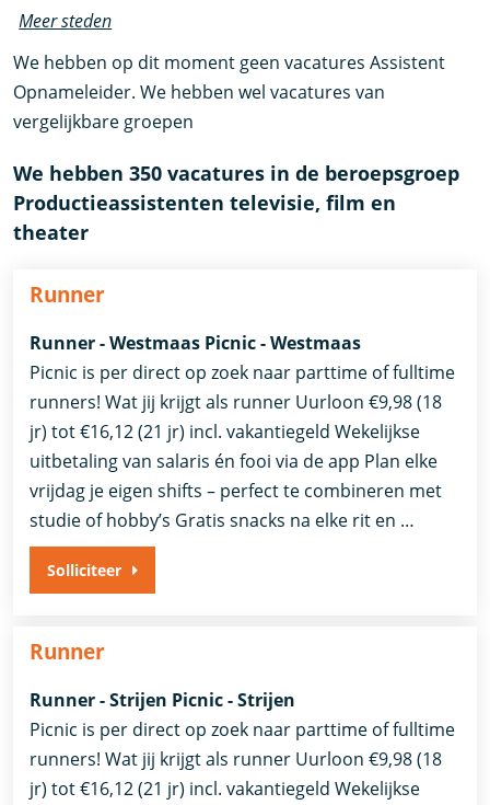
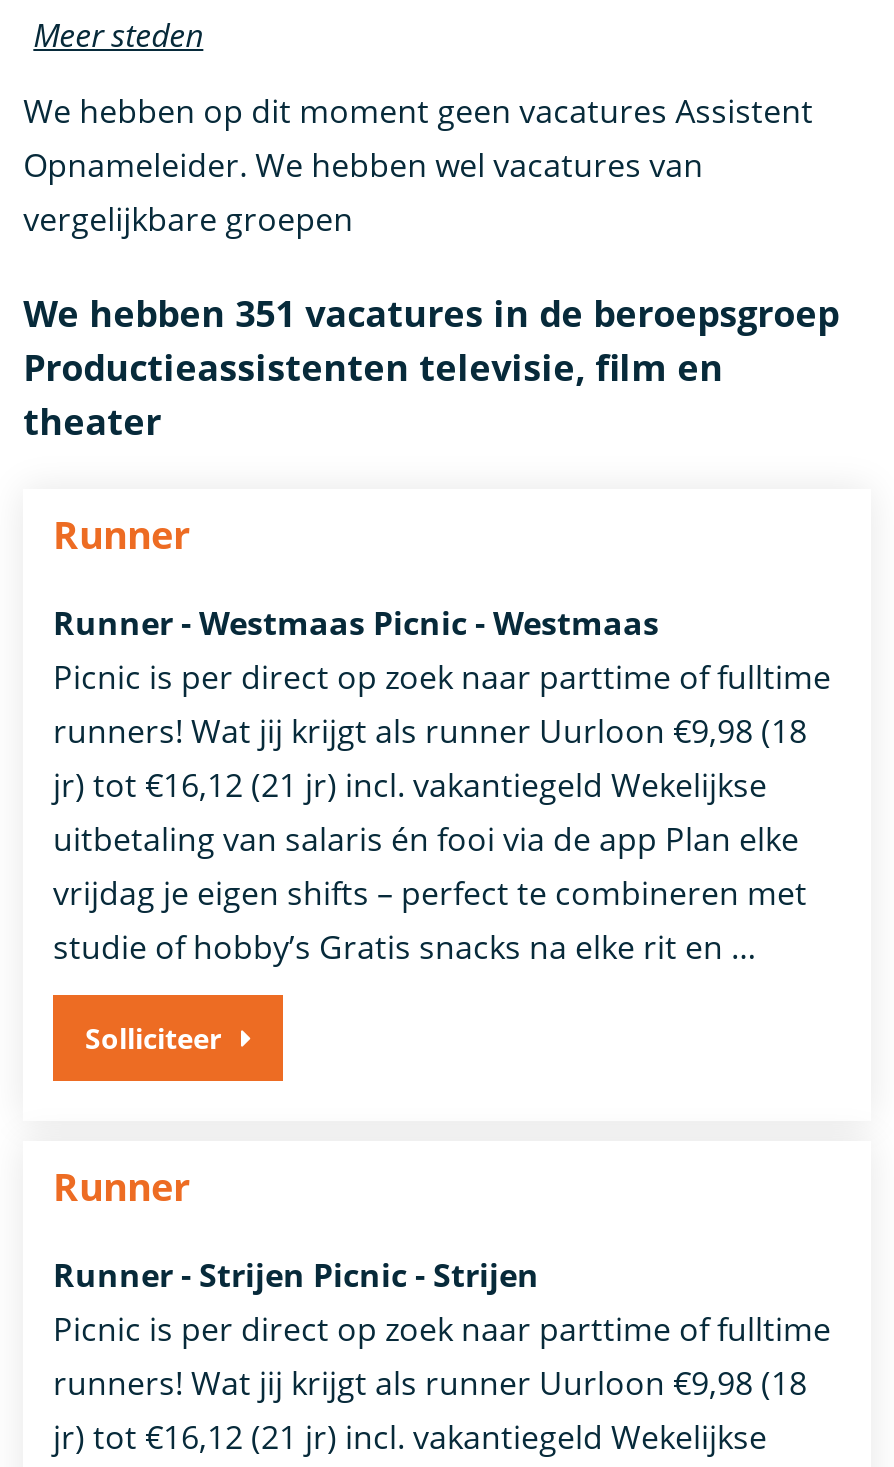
[13,159,459,186] We hebben 350 vacatures in de beroepsgroep -> [23,288,839,336] We hebben 351 vacatures in de beroepsgroep

